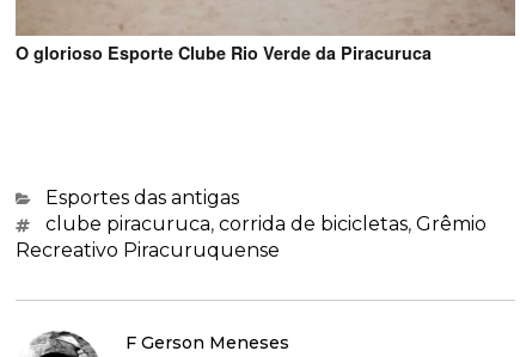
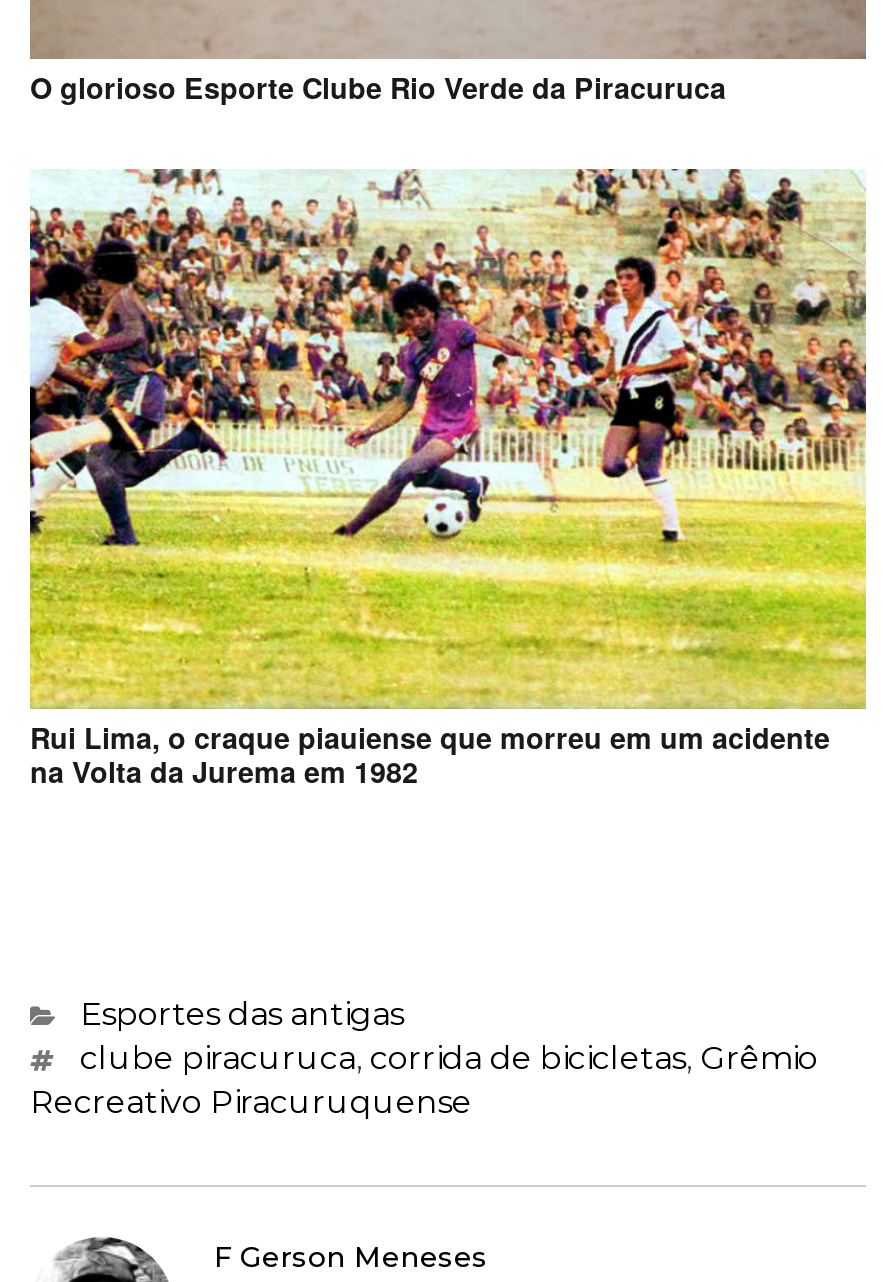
none -> [28,166,868,792] [image] | Rui Lima, o craque piauiense que morreu em um acidente | na Volta da Jurema em 1982

